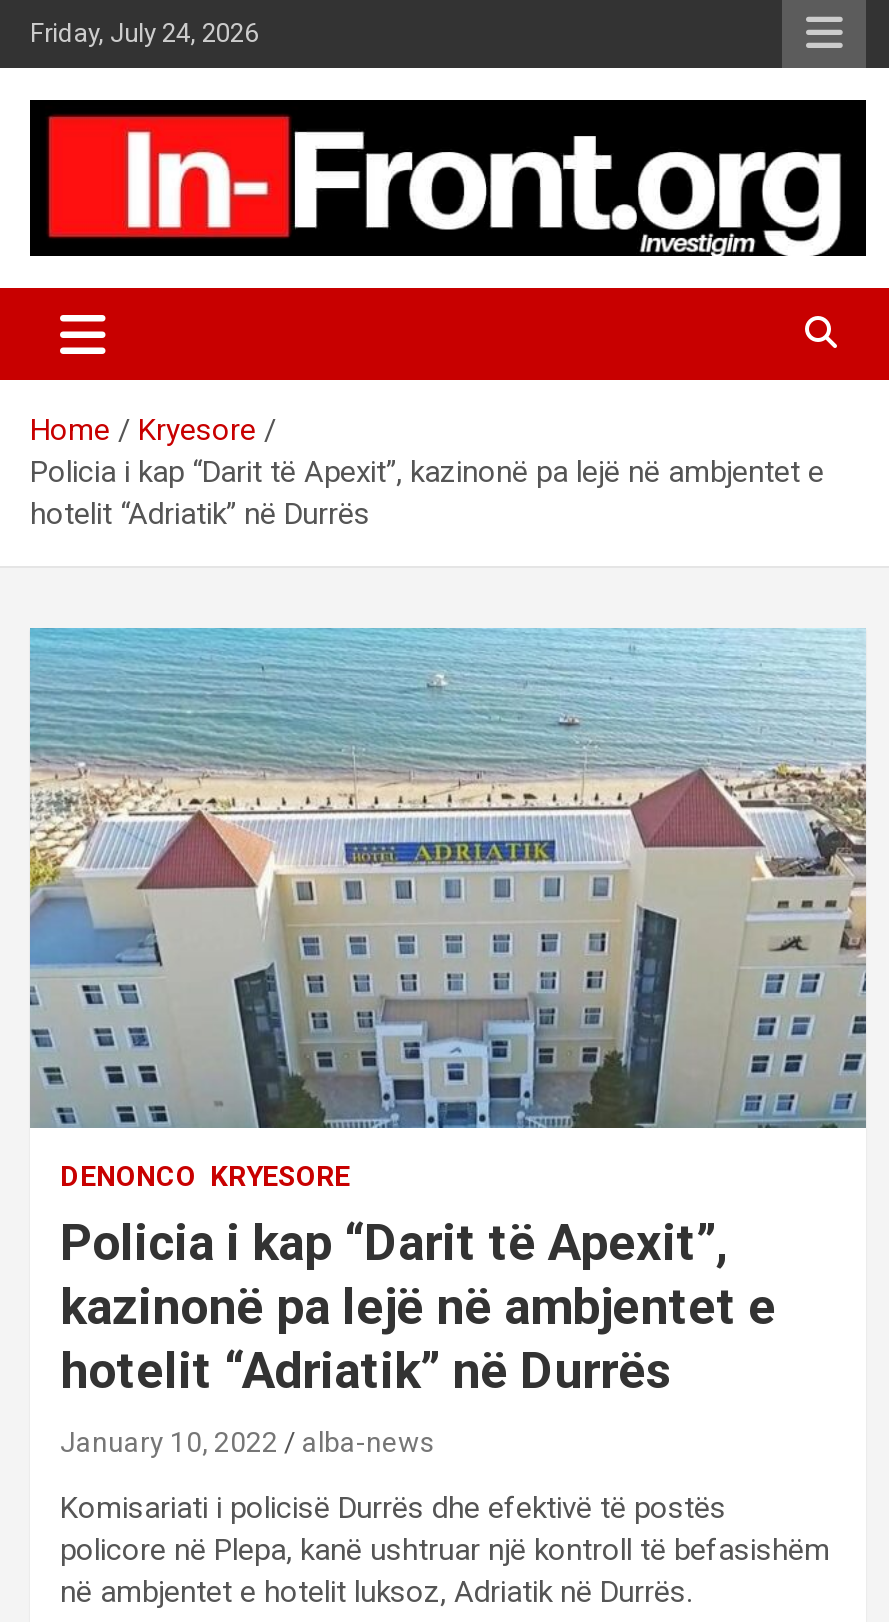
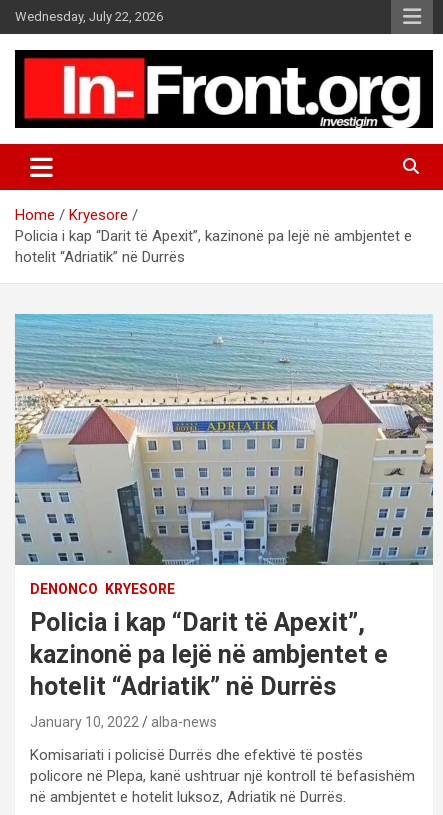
[30,18,258,48] Friday, July 24, 2026 -> [15,9,163,24] Wednesday, July 22, 2026

